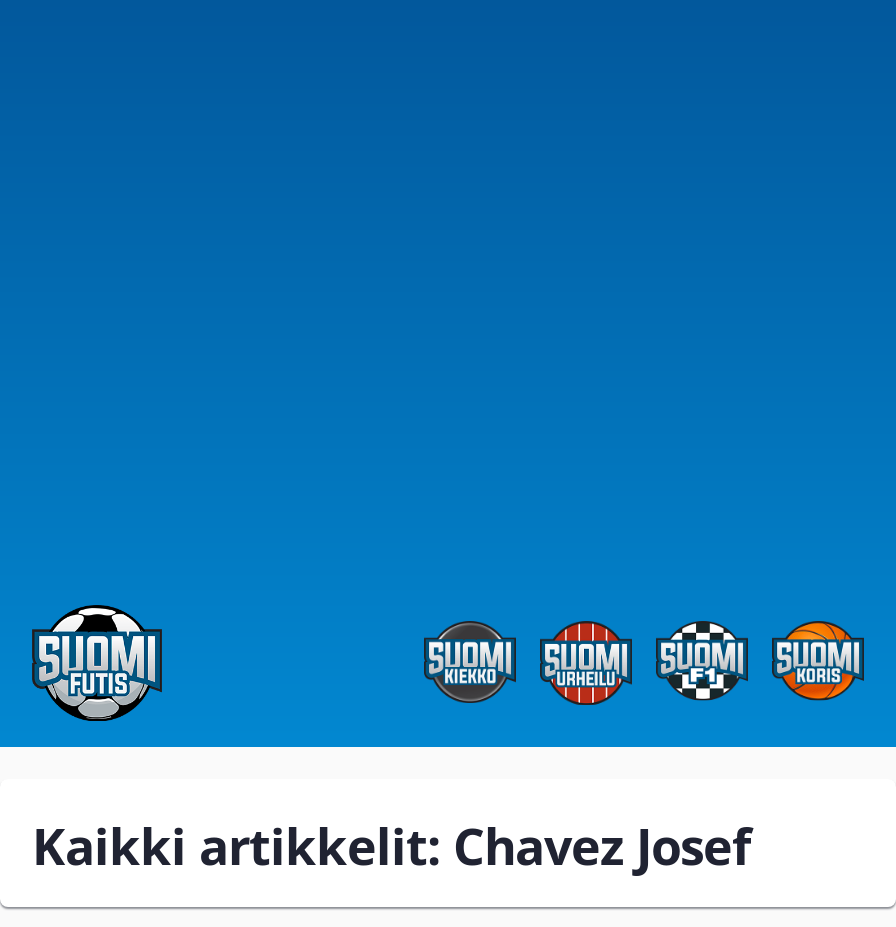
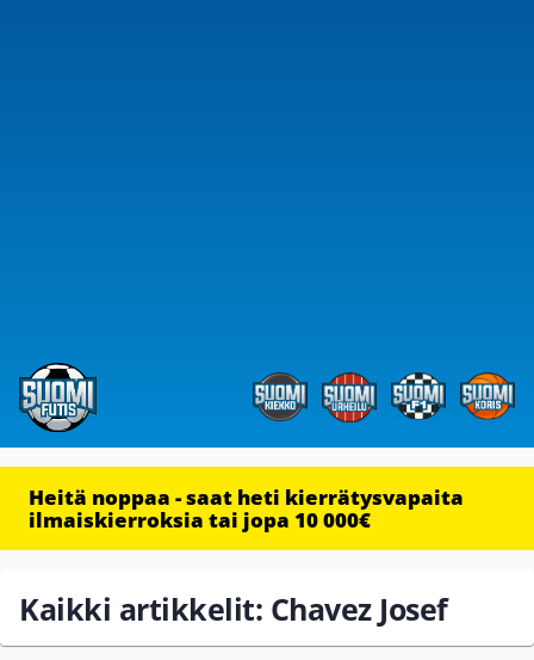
none -> [29,483,464,533] Heitä noppaa - saat heti kierrätysvapaita | ilmaiskierroksia tai jopa 10 000€

